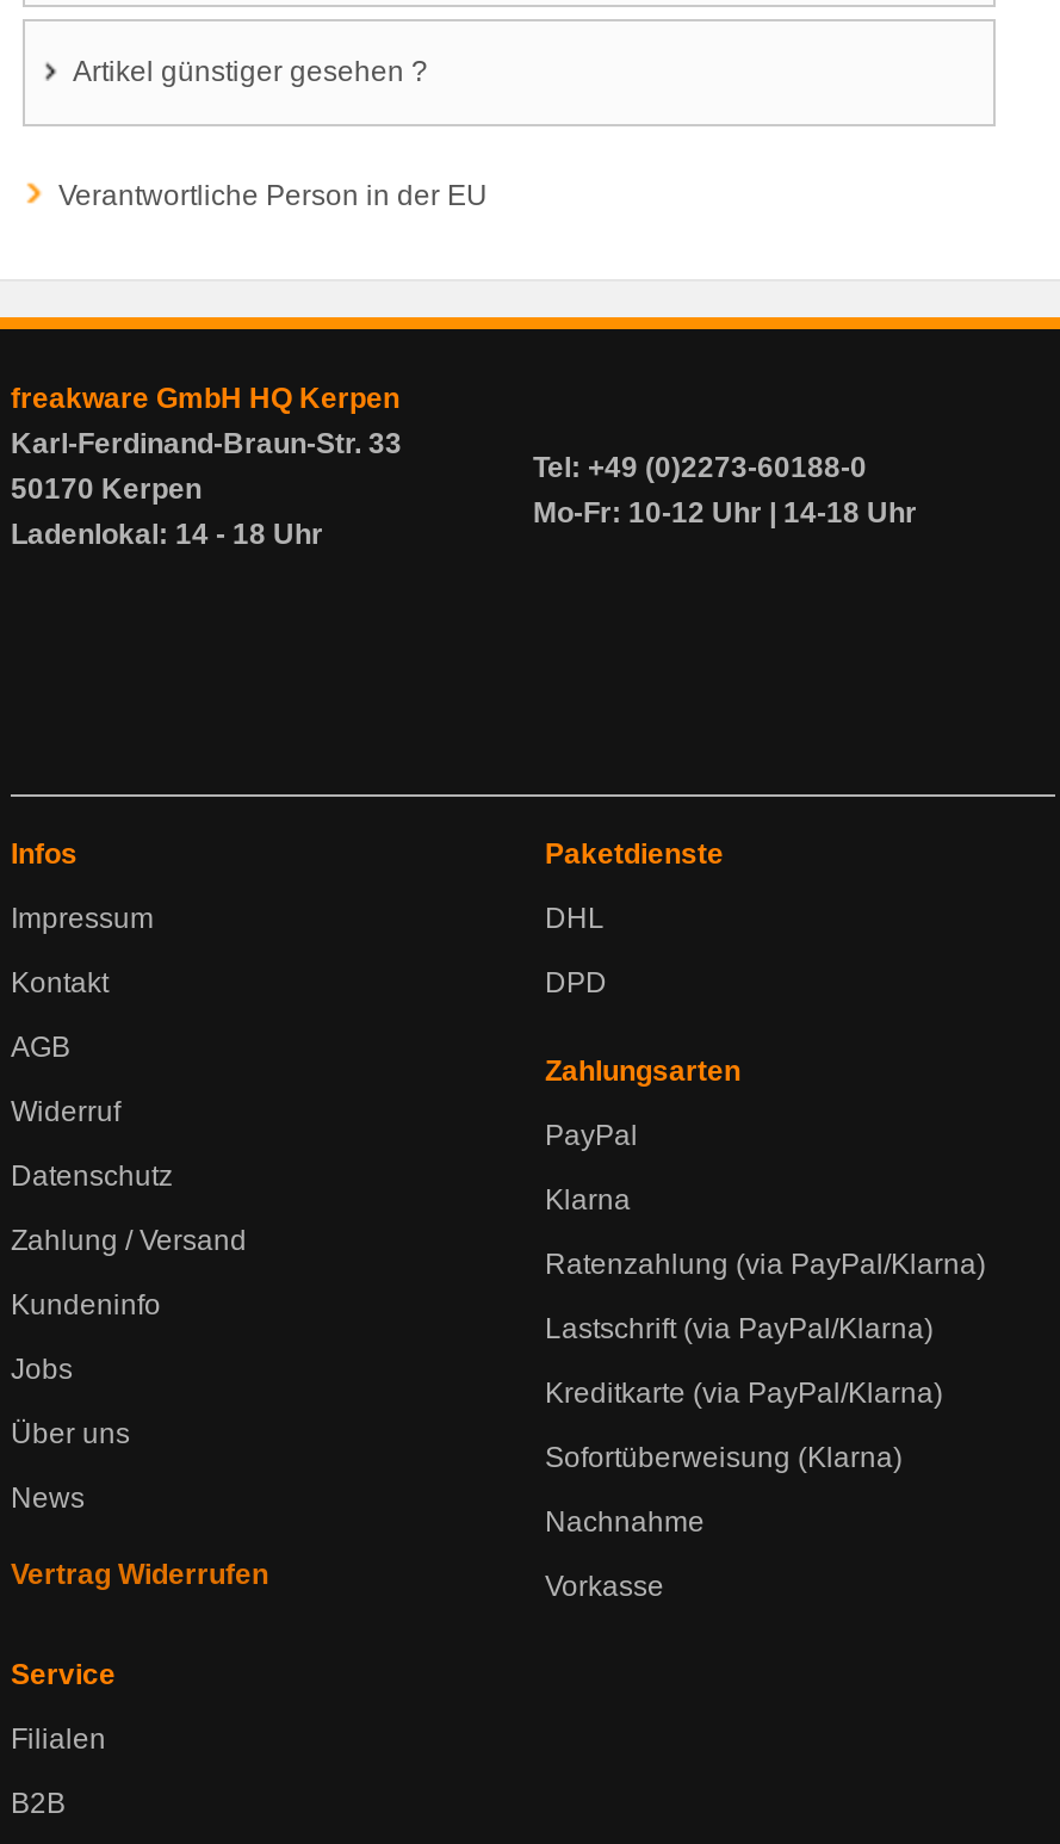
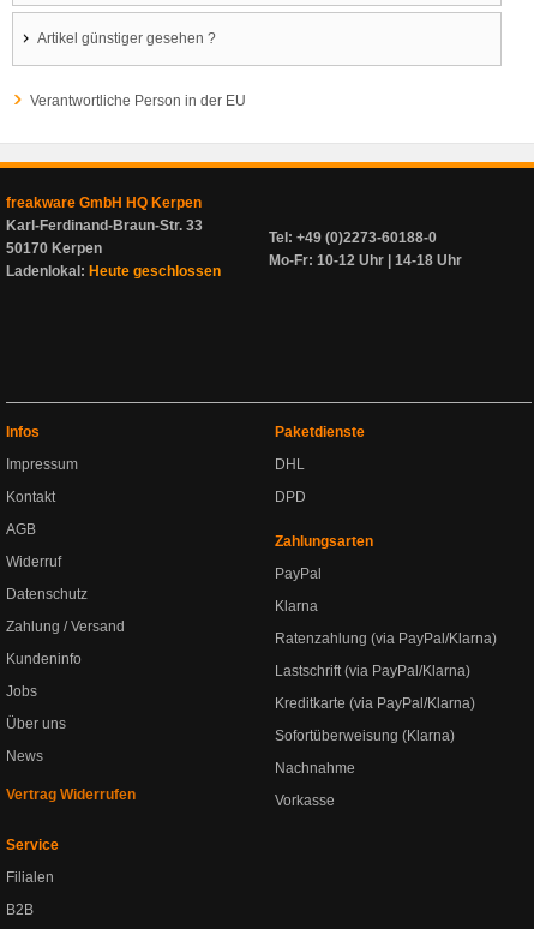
[11,518,323,551] Ladenlokal: 14 - 18 Uhr -> [6,263,221,280] Ladenlokal: Heute geschlossen

